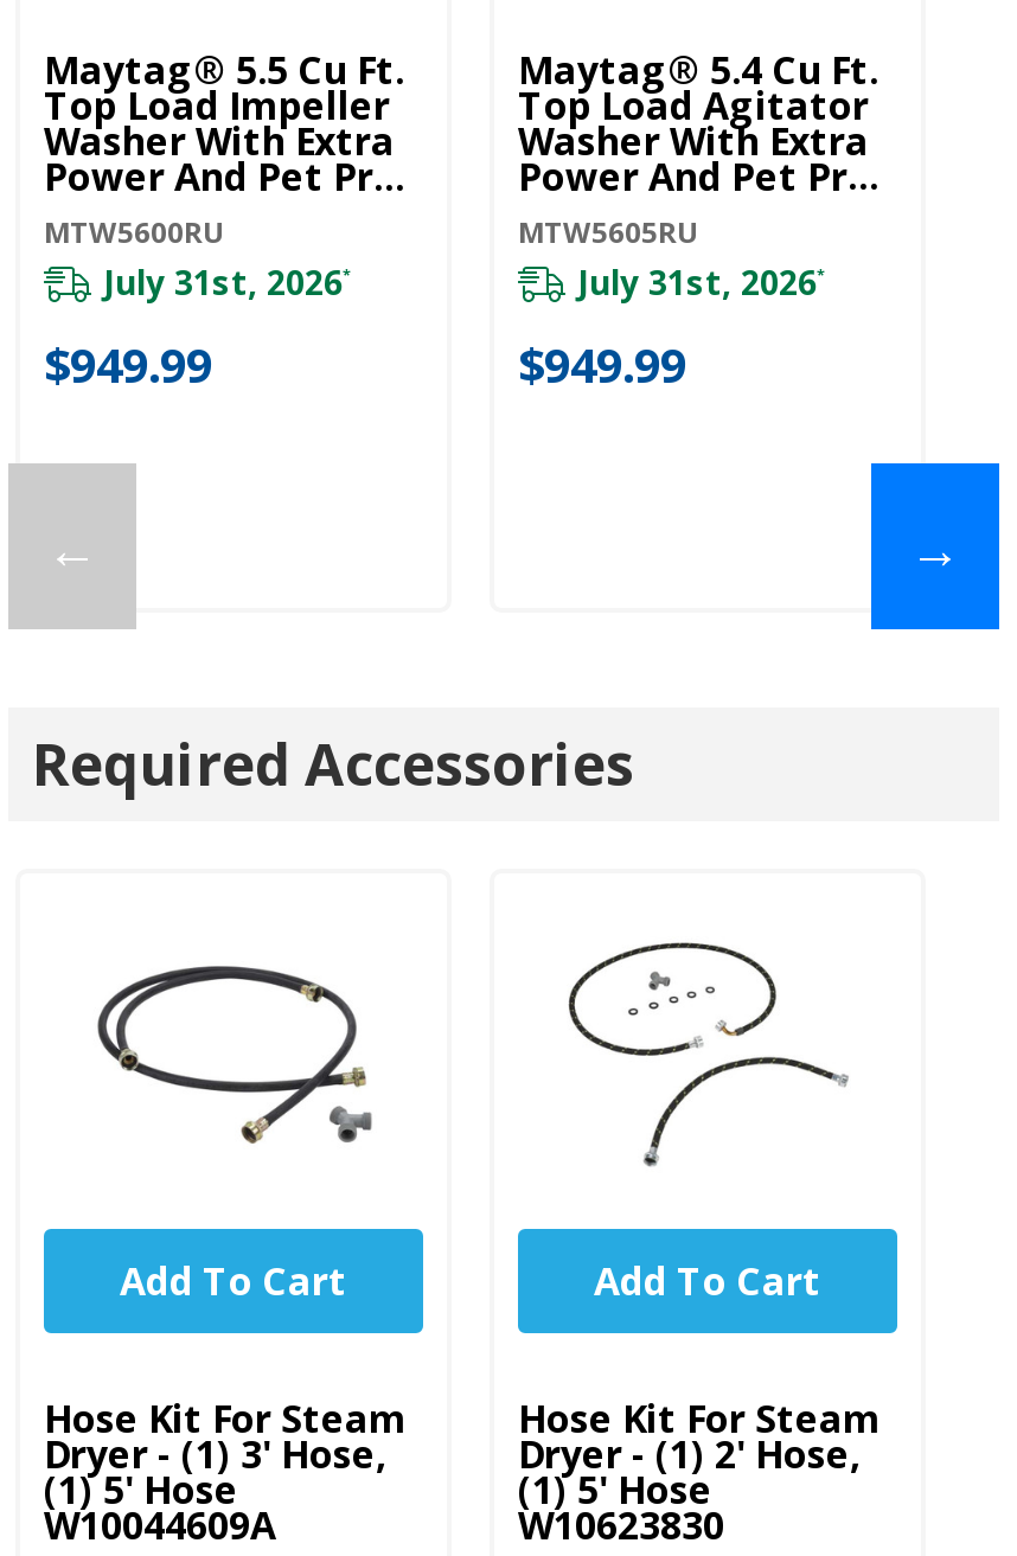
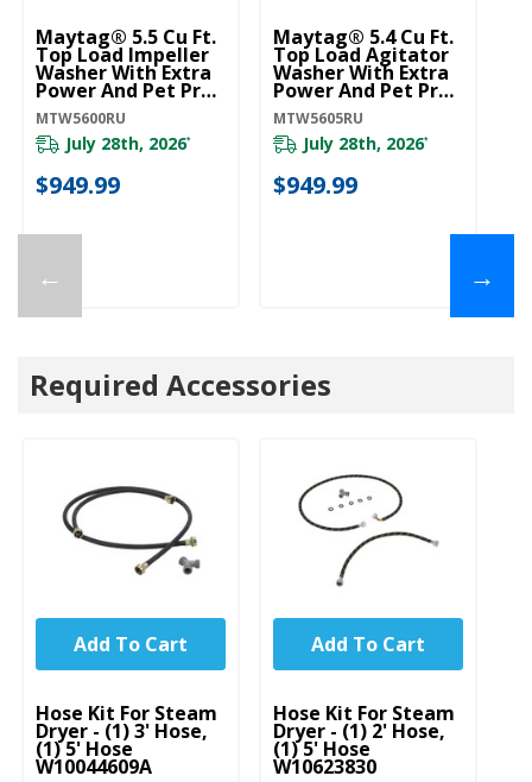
[103,258,350,303] July 31st, 2026* -> [65,131,190,154] July 28th, 2026*
[577,258,824,303] July 31st, 2026* -> [303,131,427,154] July 28th, 2026*

